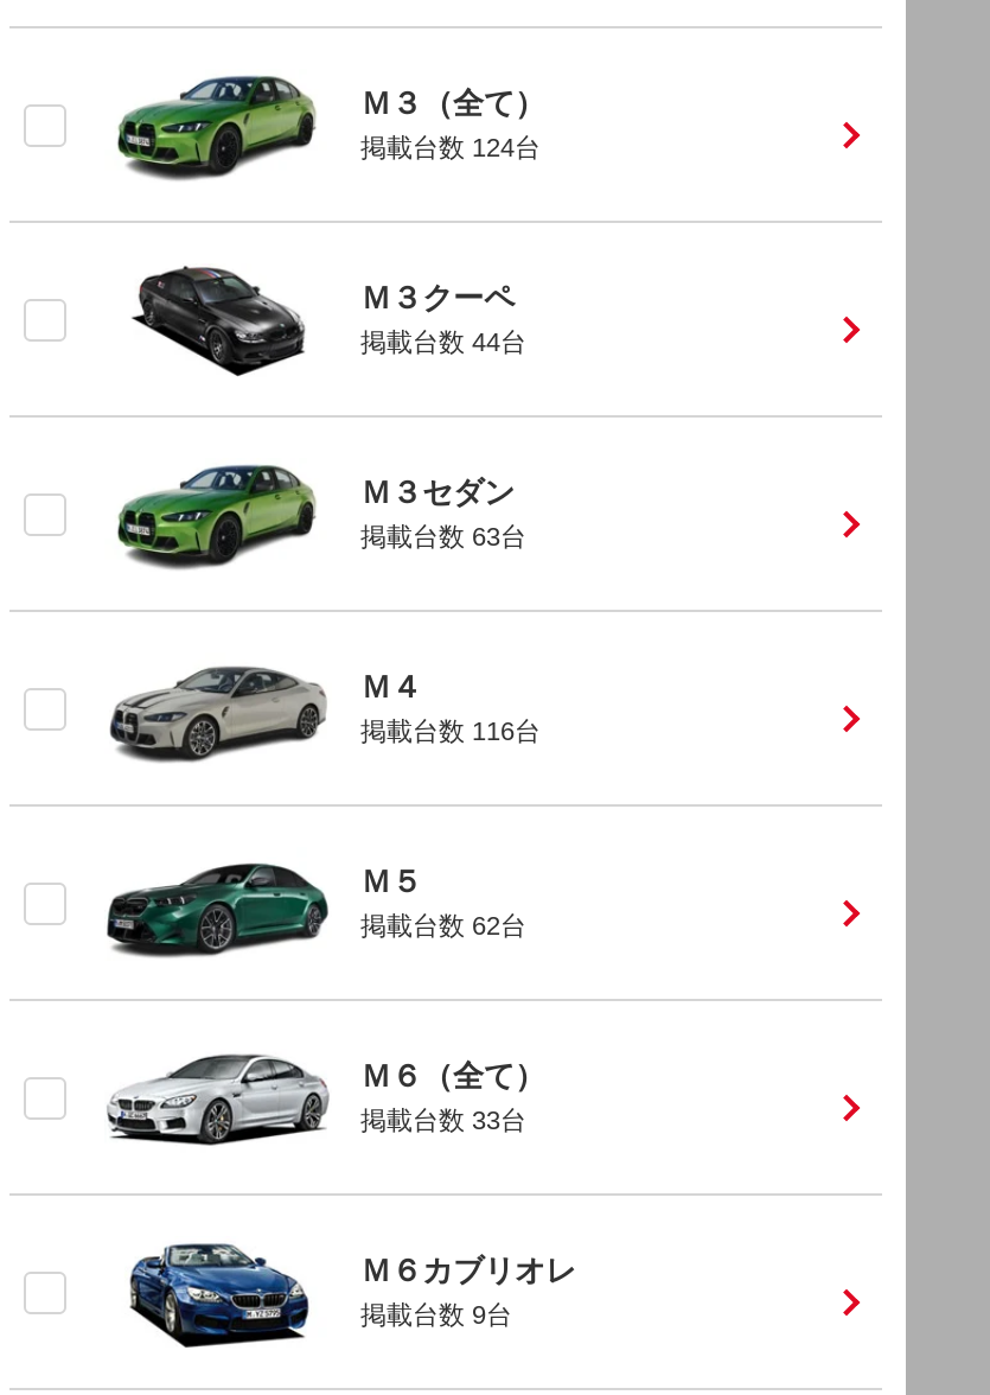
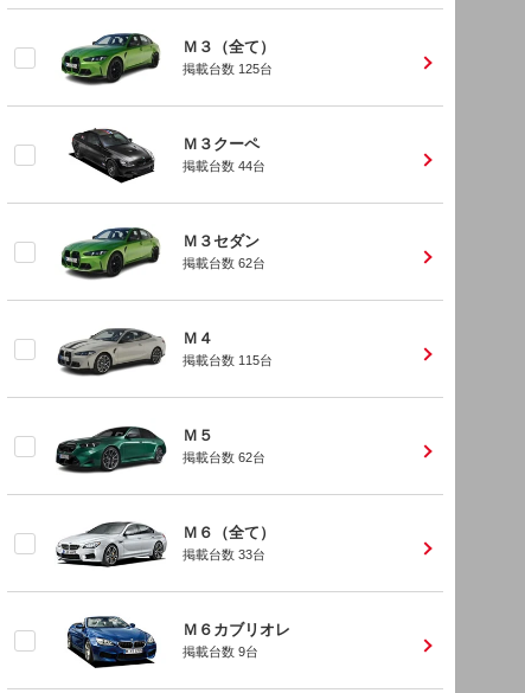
[360,133,541,161] 掲載台数124台 -> [183,62,273,76] 掲載台数125台
[360,522,526,550] 掲載台数63台 -> [183,256,265,270] 掲載台数62台
[360,716,541,745] 掲載台数116台 -> [183,353,273,367] 掲載台数115台

